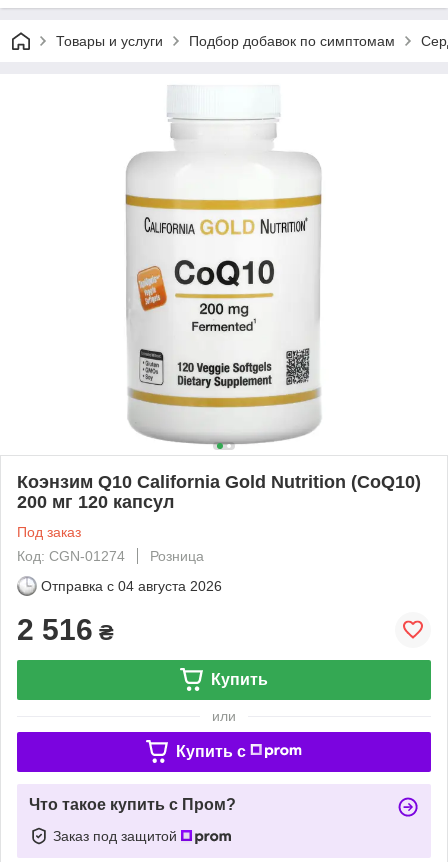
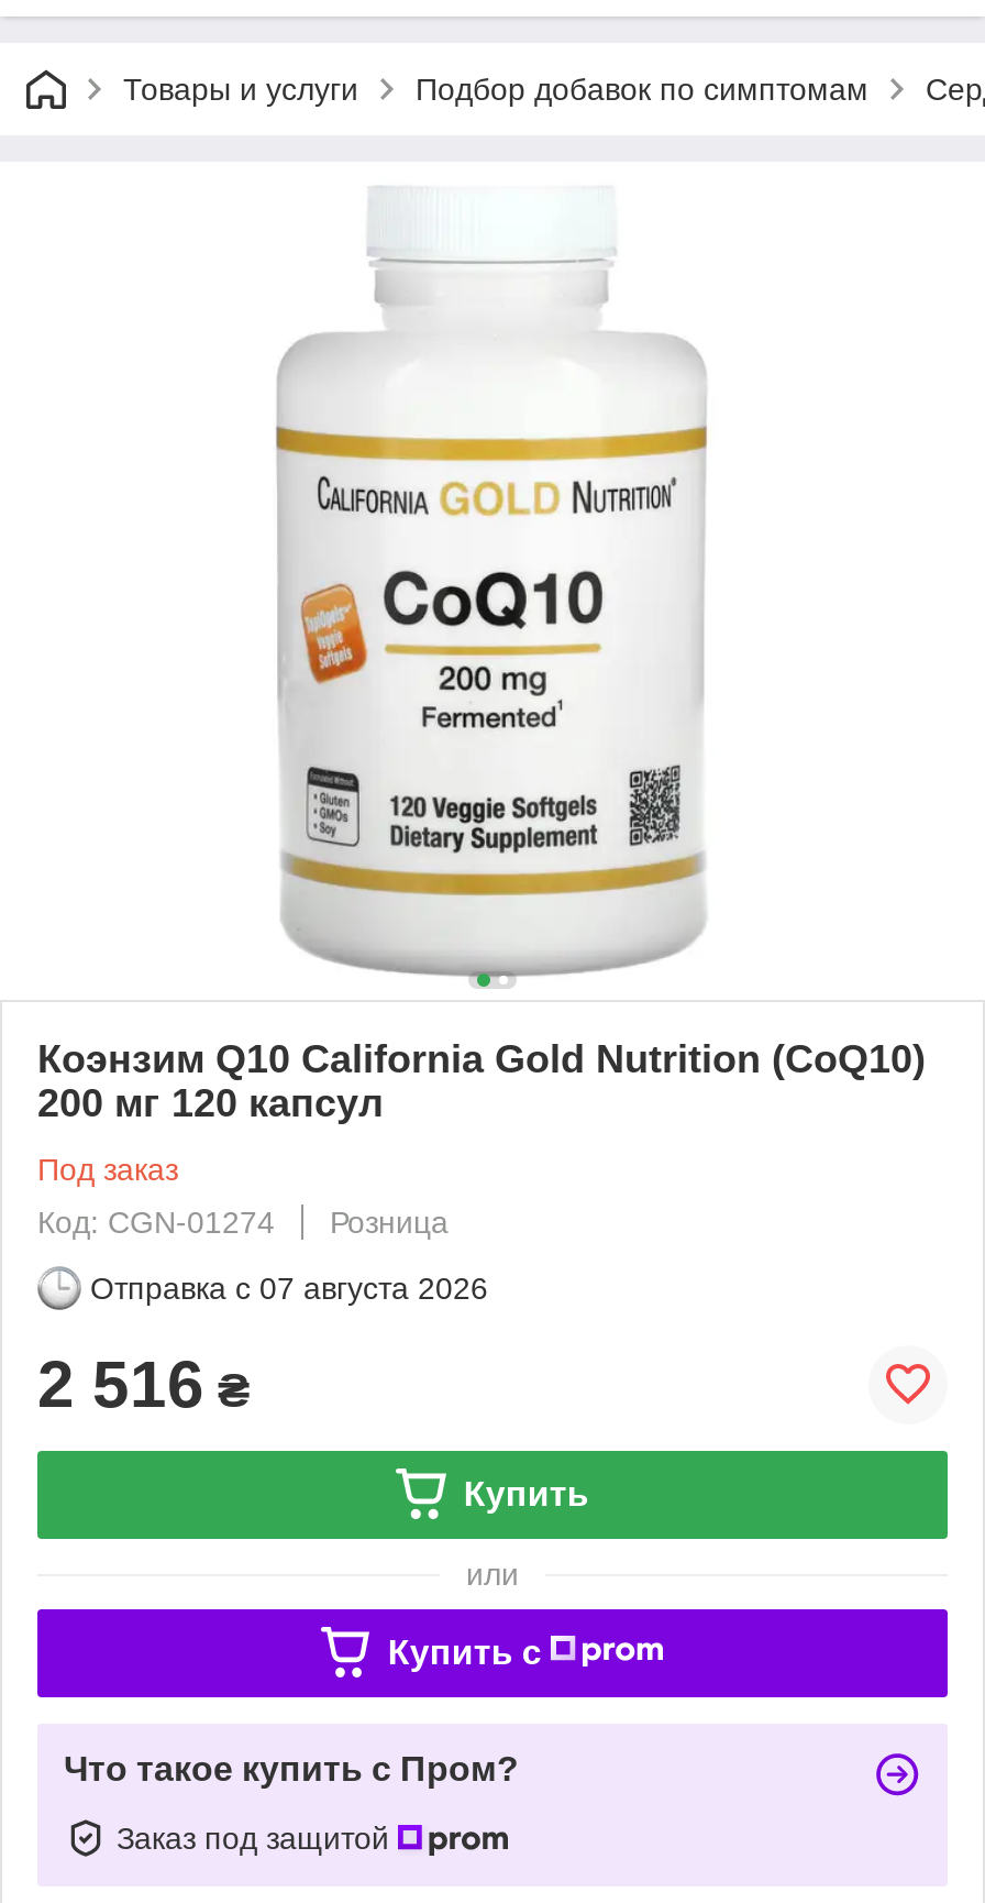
[41,578,222,594] Отправка с 04 августа 2026 -> [90,1270,488,1305] Отправка с 07 августа 2026

